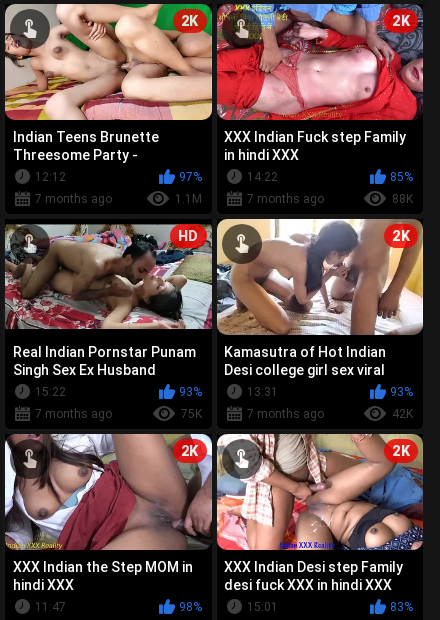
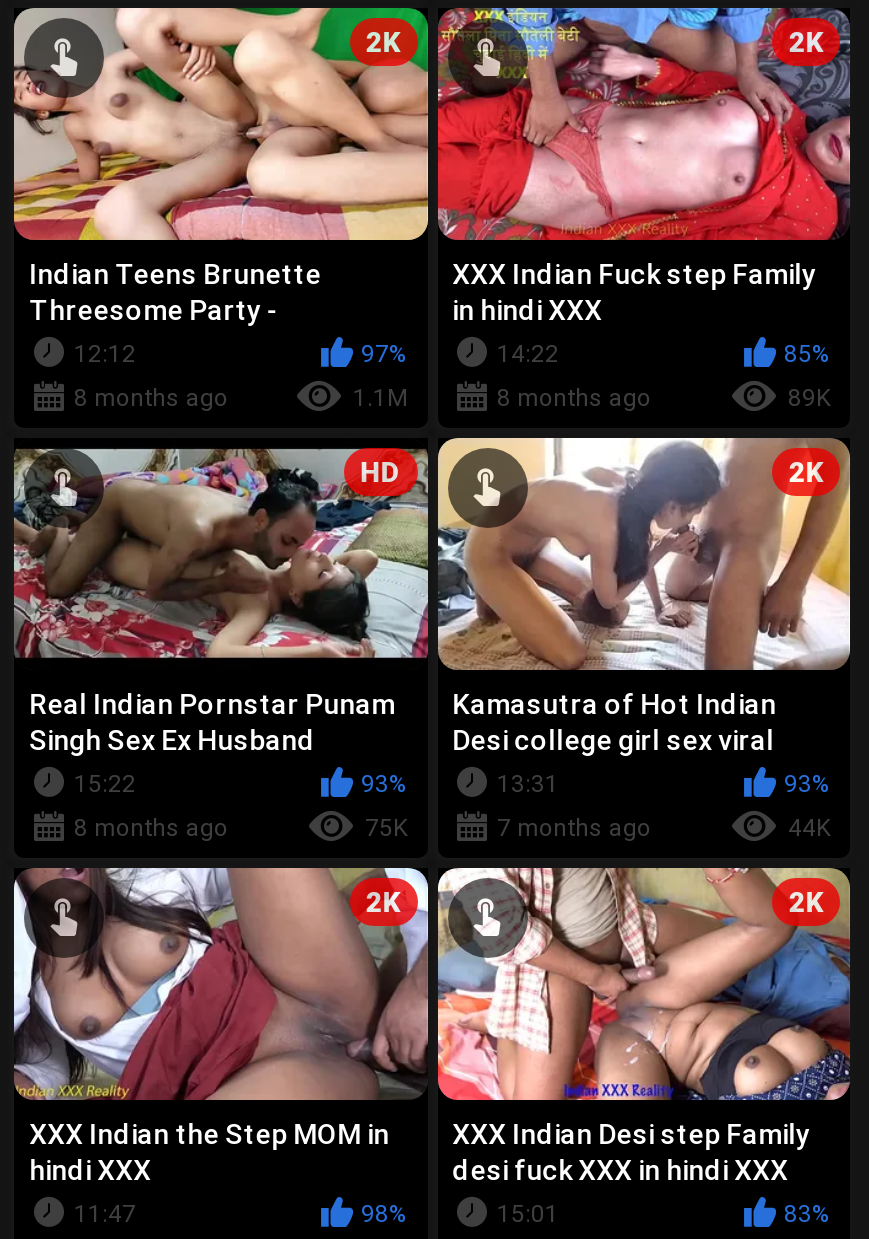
[35,192,112,206] 7 months ago -> [74,384,228,412] 8 months ago
[246,192,413,206] 7 months ago | 88K -> [497,384,830,412] 8 months ago | 89K
[35,407,112,421] 7 months ago -> [74,814,228,842] 8 months ago
[392,407,413,421] 42K -> [788,814,830,842] 44K

